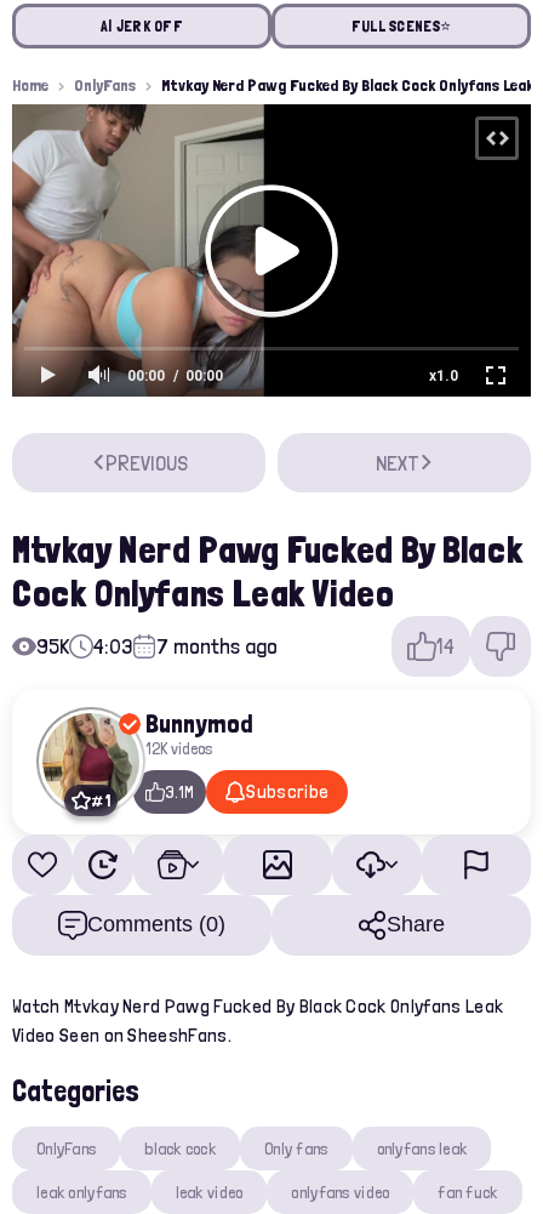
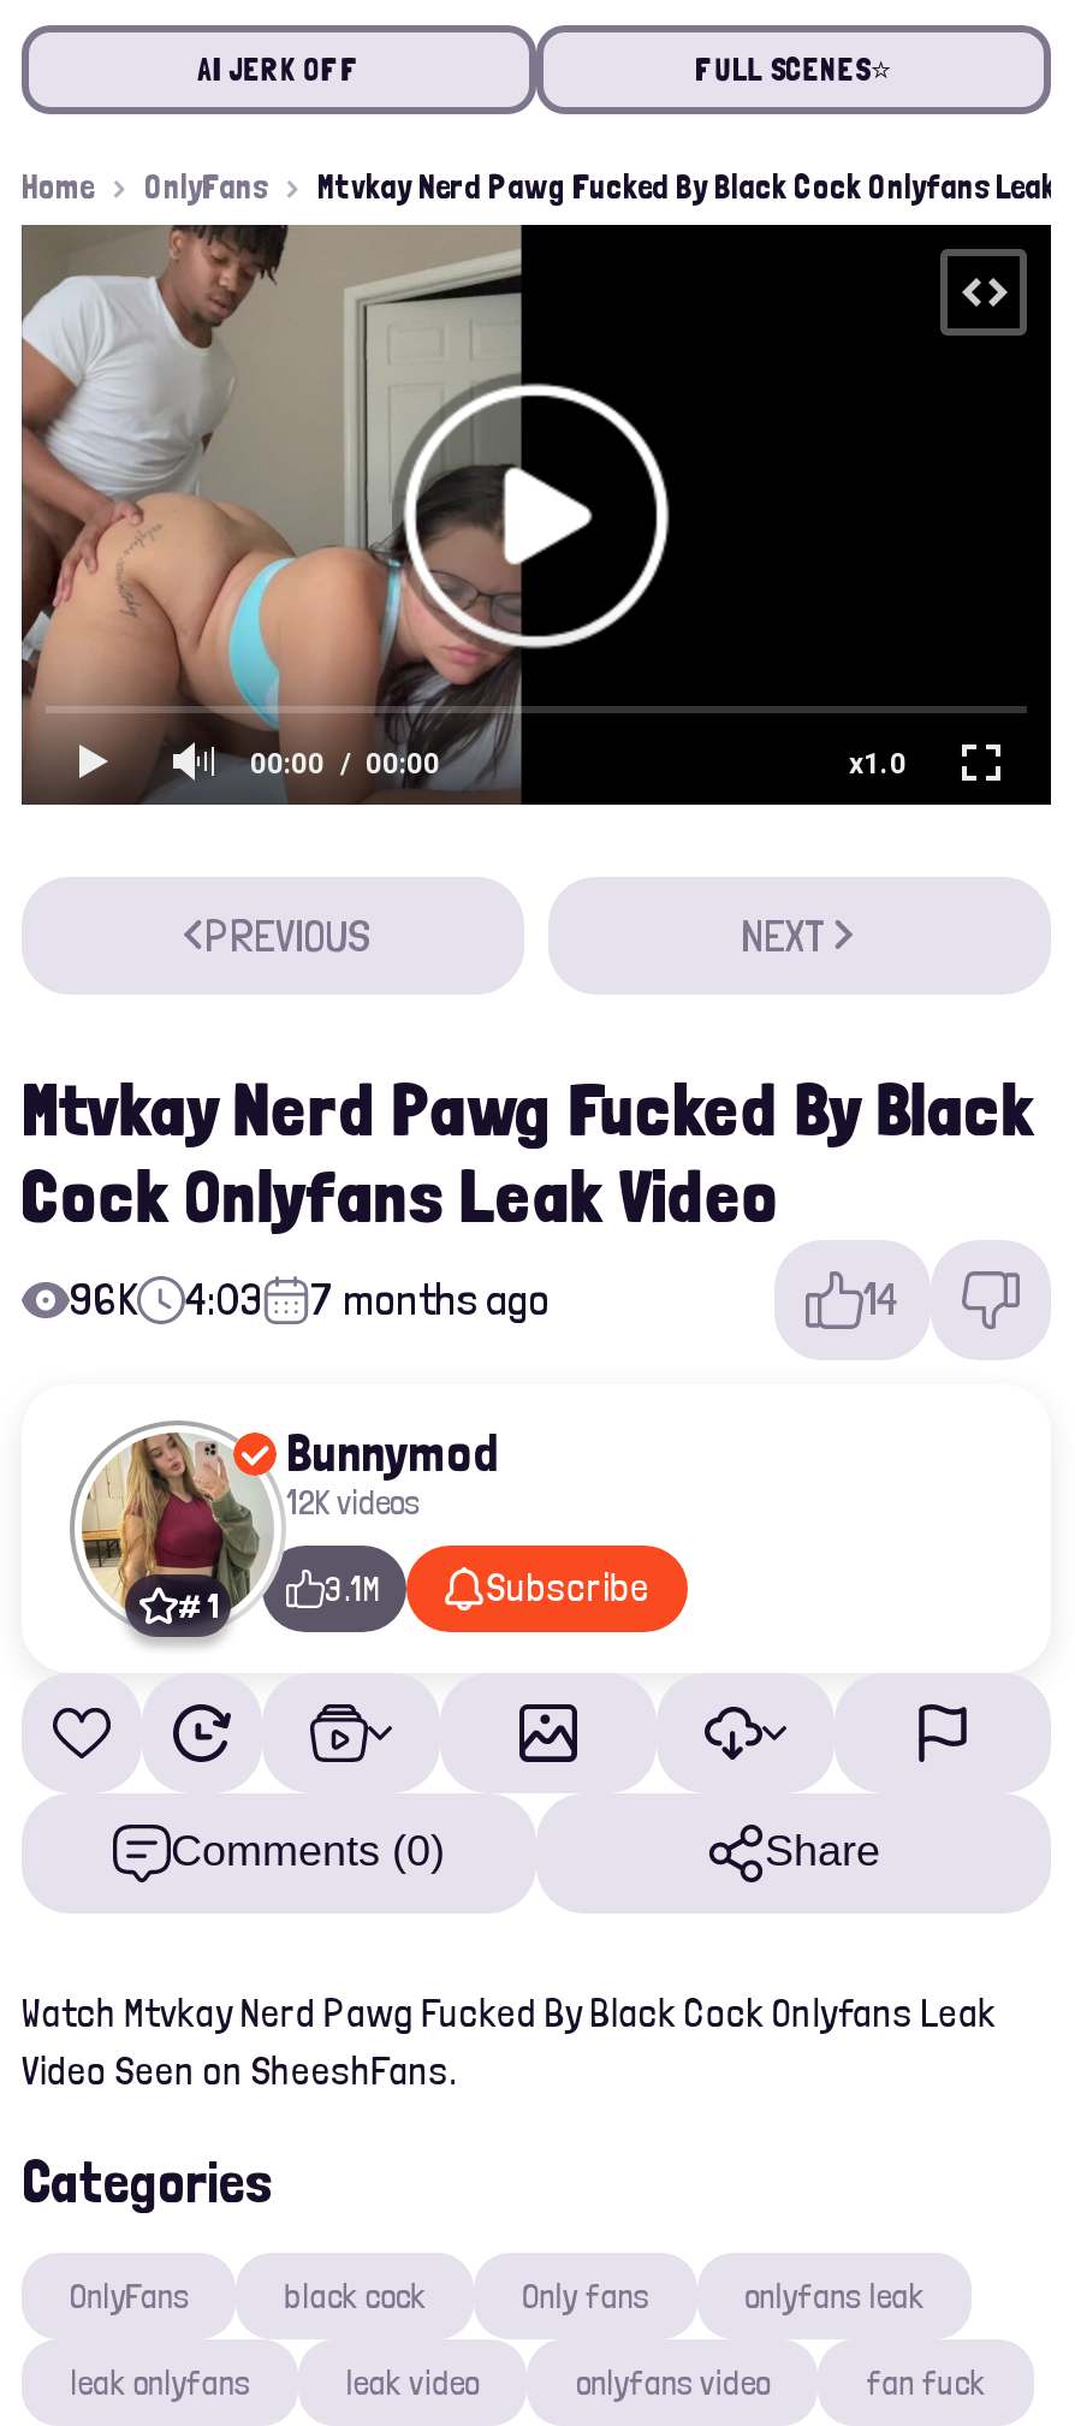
[36,633,278,659] 95K 4:03 7 months ago -> [70,1274,551,1325] 96K 4:03 7 months ago

